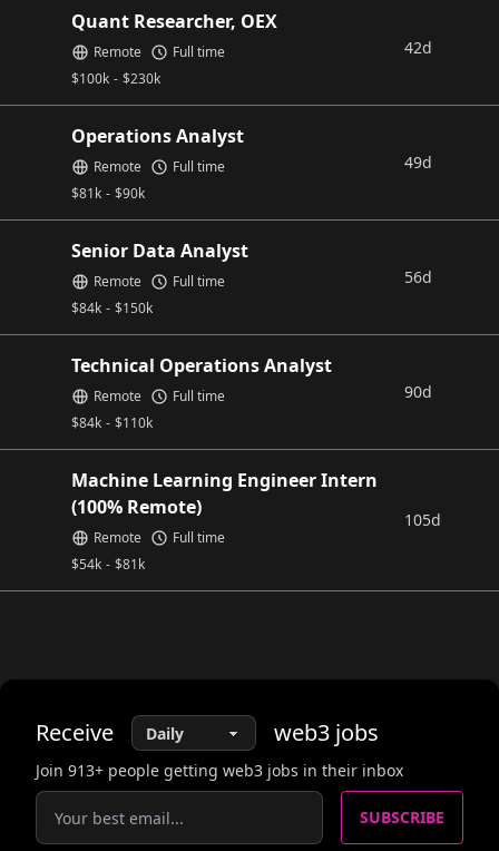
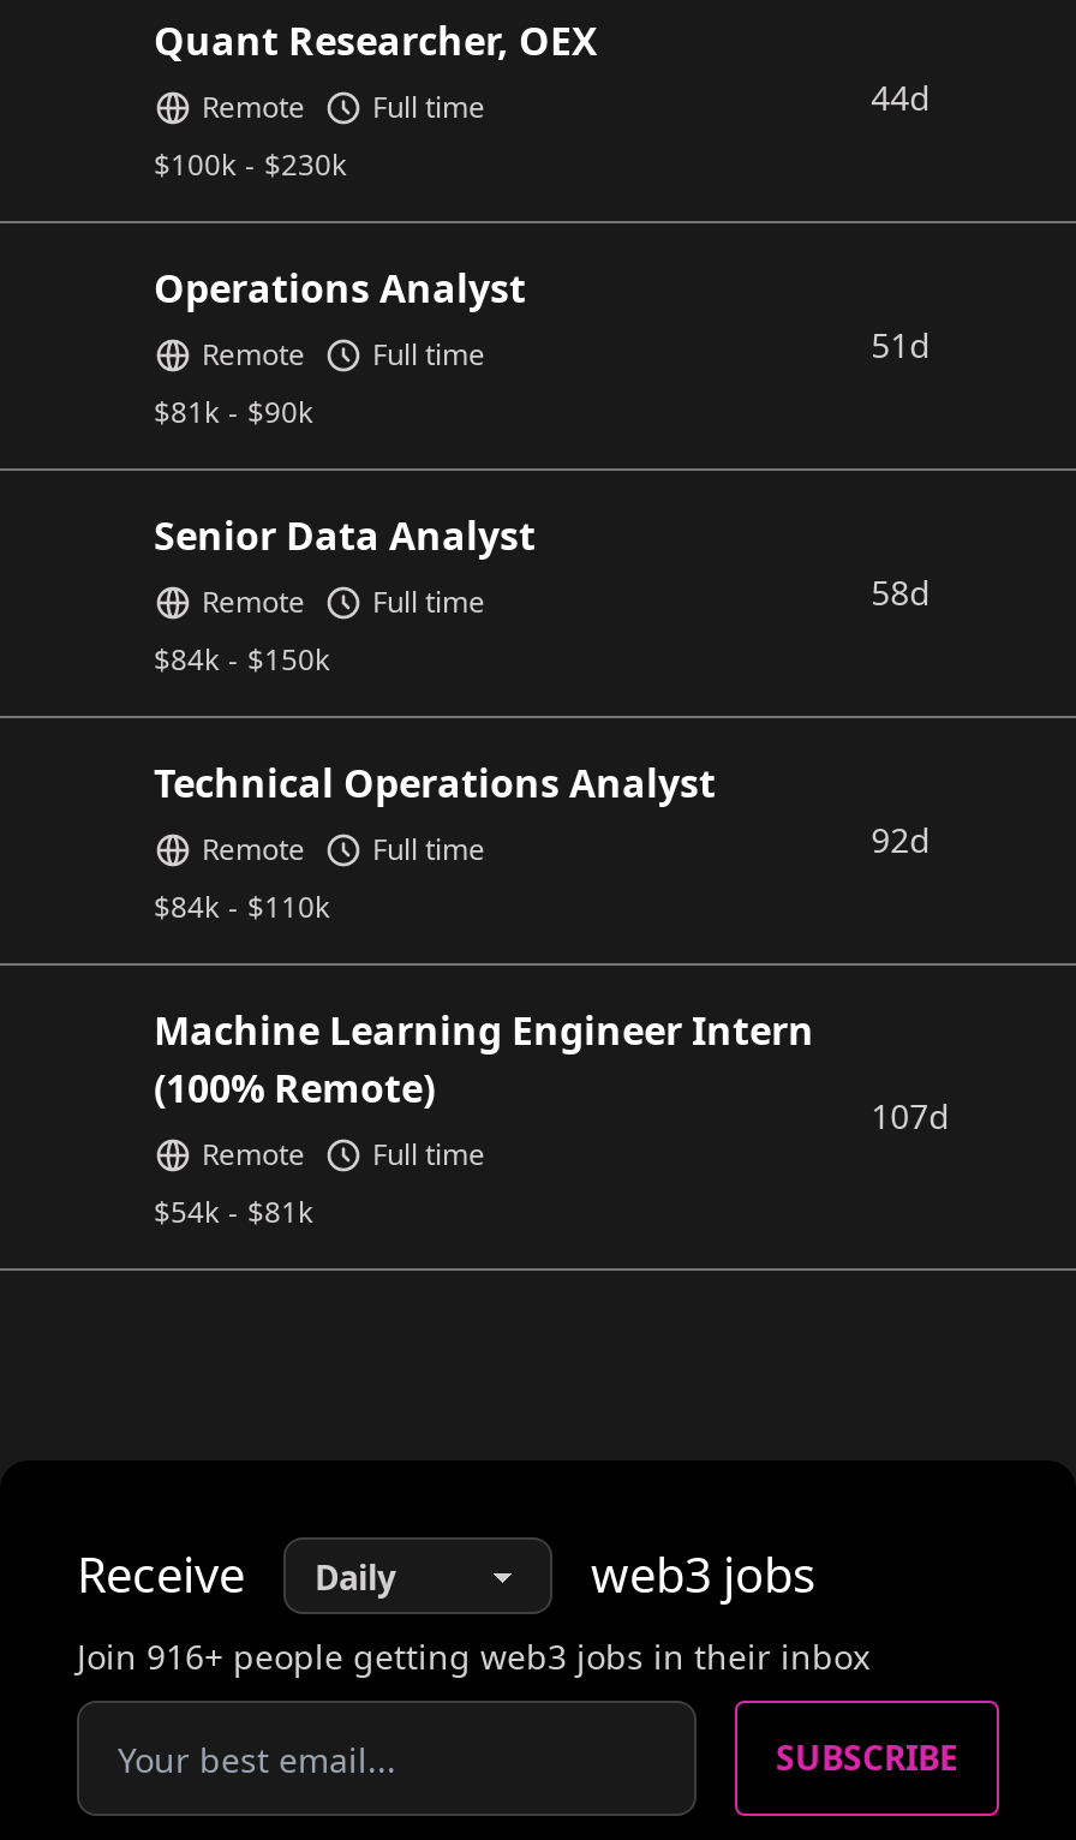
[404,37,432,58] 42d -> [871,74,931,120] 44d
[404,151,432,173] 49d -> [871,322,931,368] 51d
[404,266,432,287] 56d -> [871,569,931,615] 58d
[404,381,432,402] 90d -> [871,817,931,862] 92d
[404,509,441,530] 105d -> [871,1093,950,1139] 107d
[36,760,403,781] Join 913+ people getting web3 jobs in their inbox -> [77,1633,869,1679] Join 916+ people getting web3 jobs in their inbox

